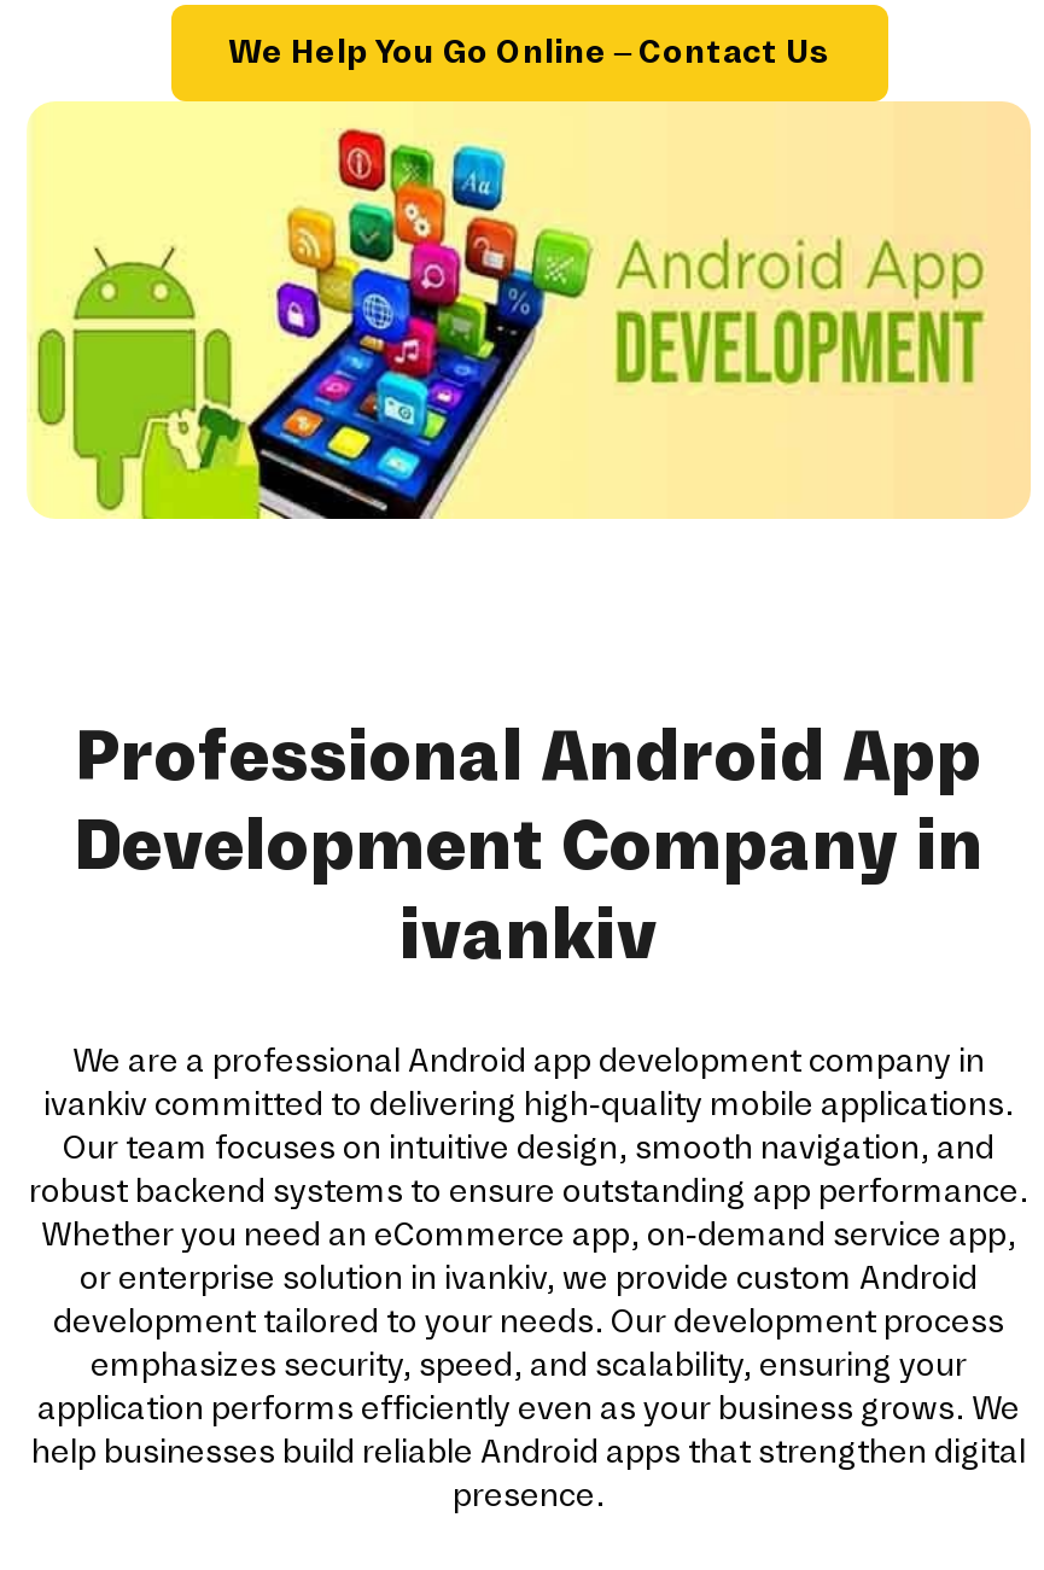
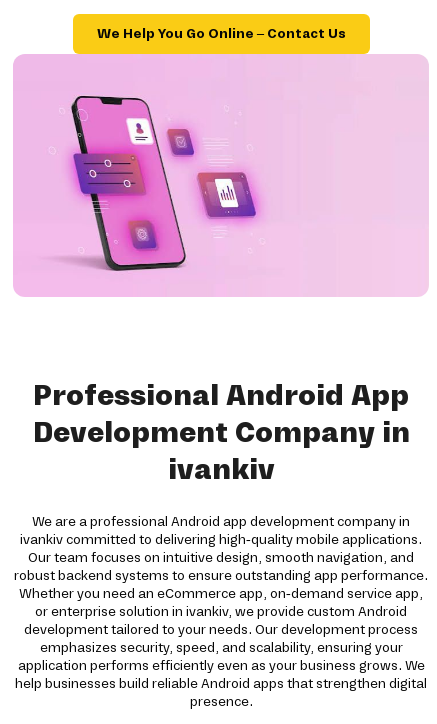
[27,101,1031,521] [image] -> [13,54,428,297] [image]

